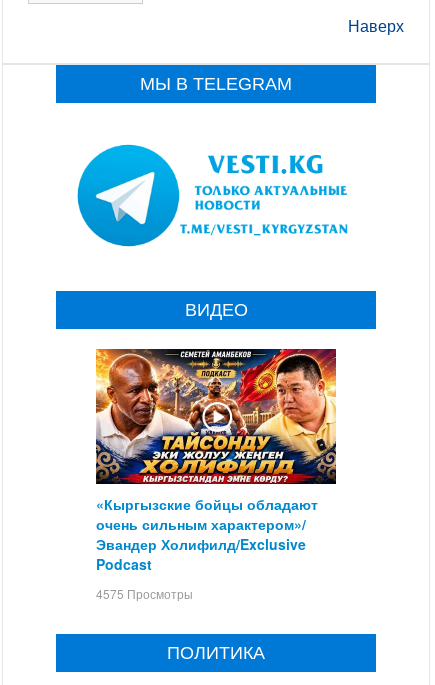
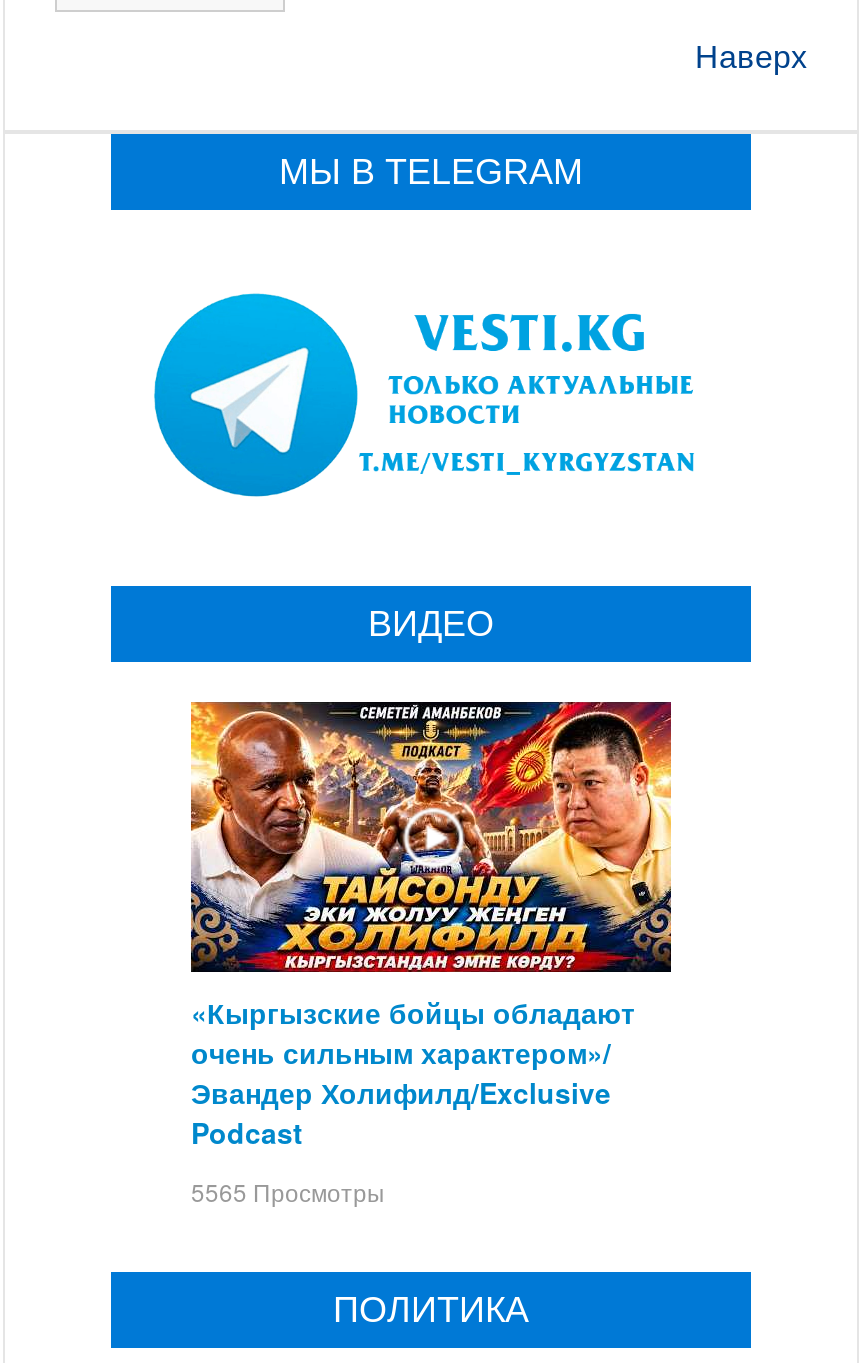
[96,585,193,602] 4575 Просмотры -> [191,1174,385,1208] 5565 Просмотры

